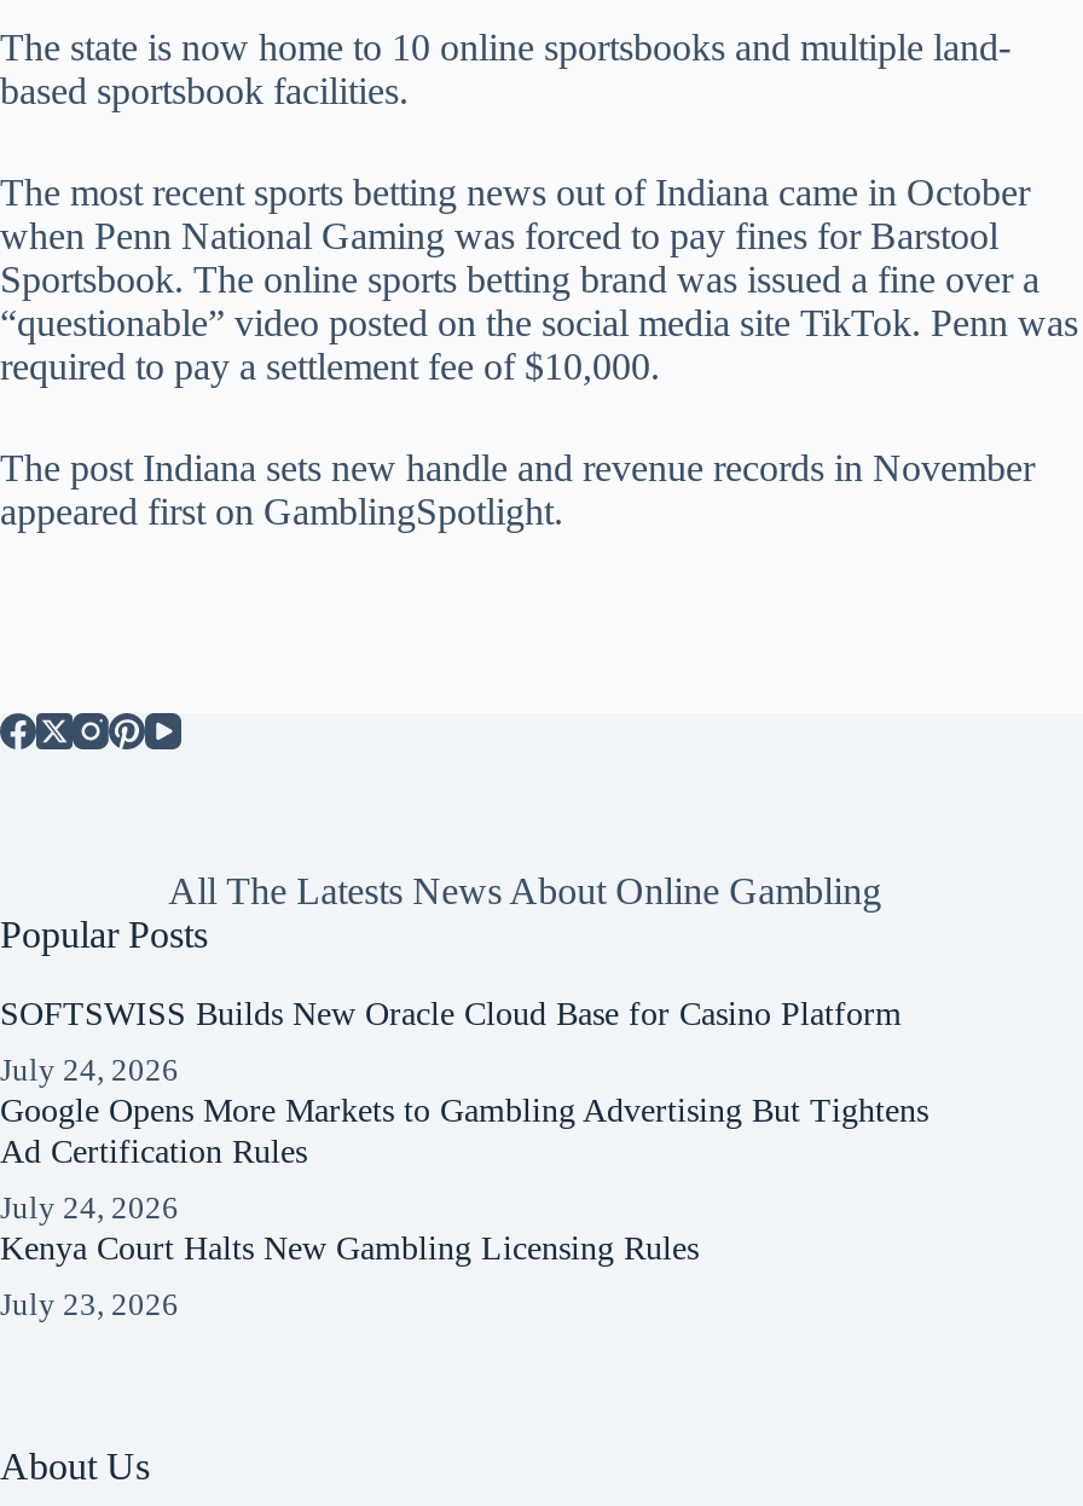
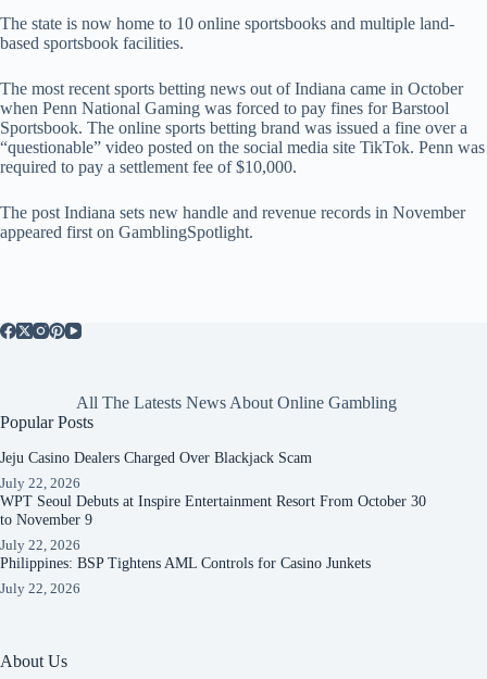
[0,994,902,1032] SOFTSWISS Builds New Oracle Cloud Base for Casino Platform -> [0,449,312,466] Jeju Casino Dealers Charged Over Blackjack Scam
[0,1052,928,1170] July 24, 2026 | Google Opens More Markets to Gambling Advertising But Tightens | Ad Certification Rules -> [0,475,426,528] July 22, 2026 | WPT Seoul Debuts at Inspire Entertainment Resort From October 30 | to November 9
[0,1189,699,1267] July 24, 2026 | Kenya Court Halts New Gambling Licensing Rules -> [0,537,371,571] July 22, 2026 | Philippines: BSP Tightens AML Controls for Casino Junkets
[0,1286,179,1323] July 23, 2026 -> [0,580,80,597] July 22, 2026

